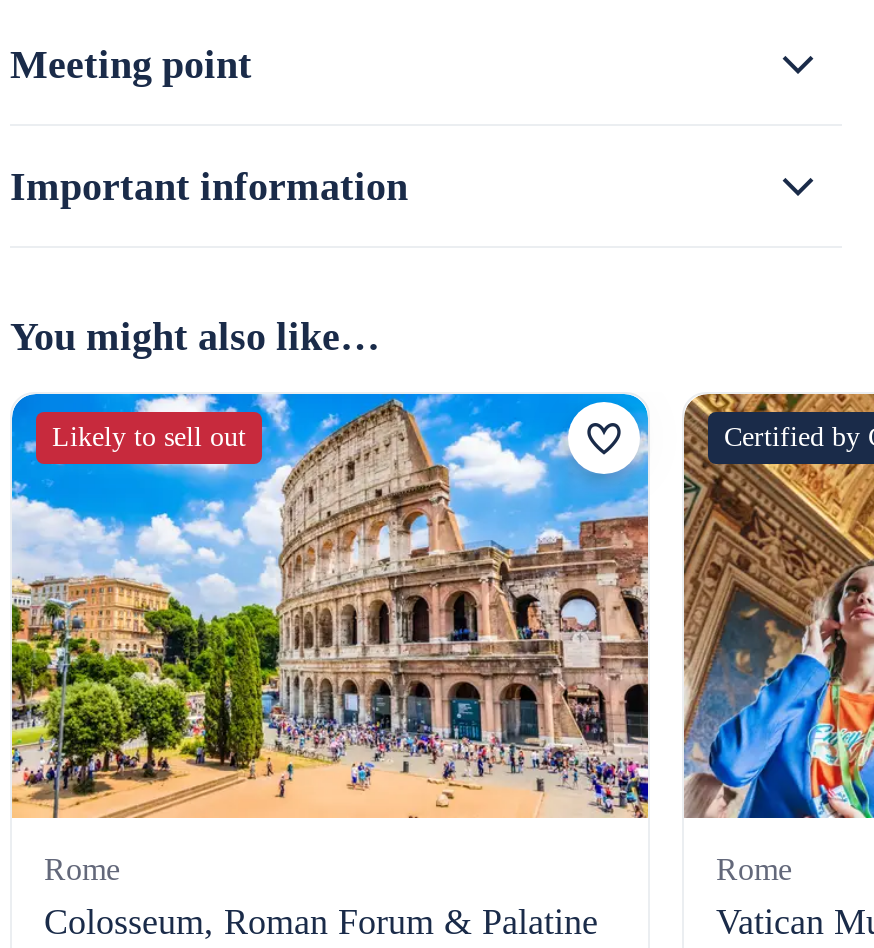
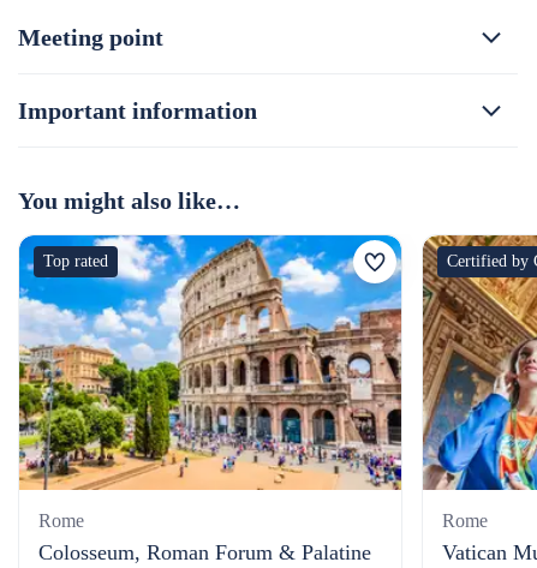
[52,422,246,452] Likely to sell out -> [43,252,108,270] Top rated

